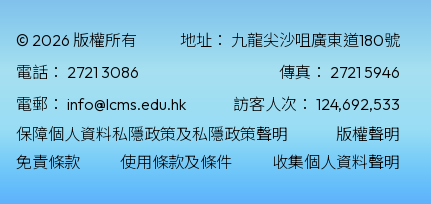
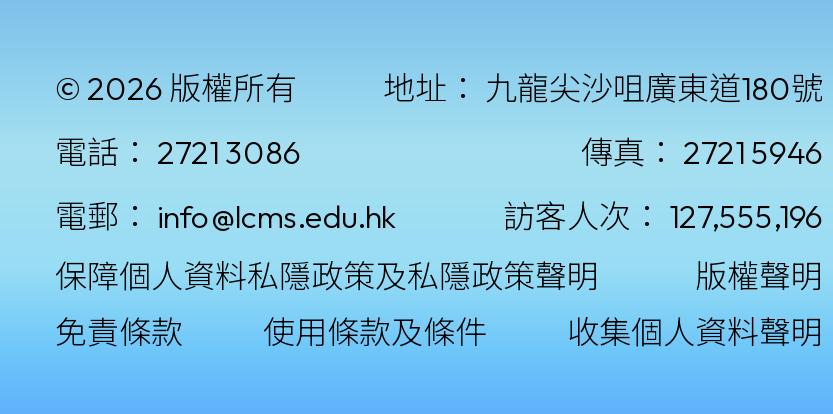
[233,94,400,114] 訪客人次： 124,692,533 -> [503,196,823,236] 訪客人次： 127,555,196

